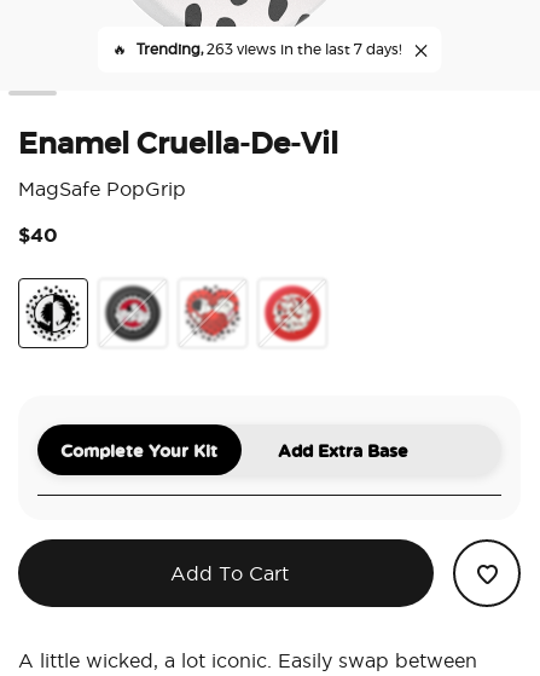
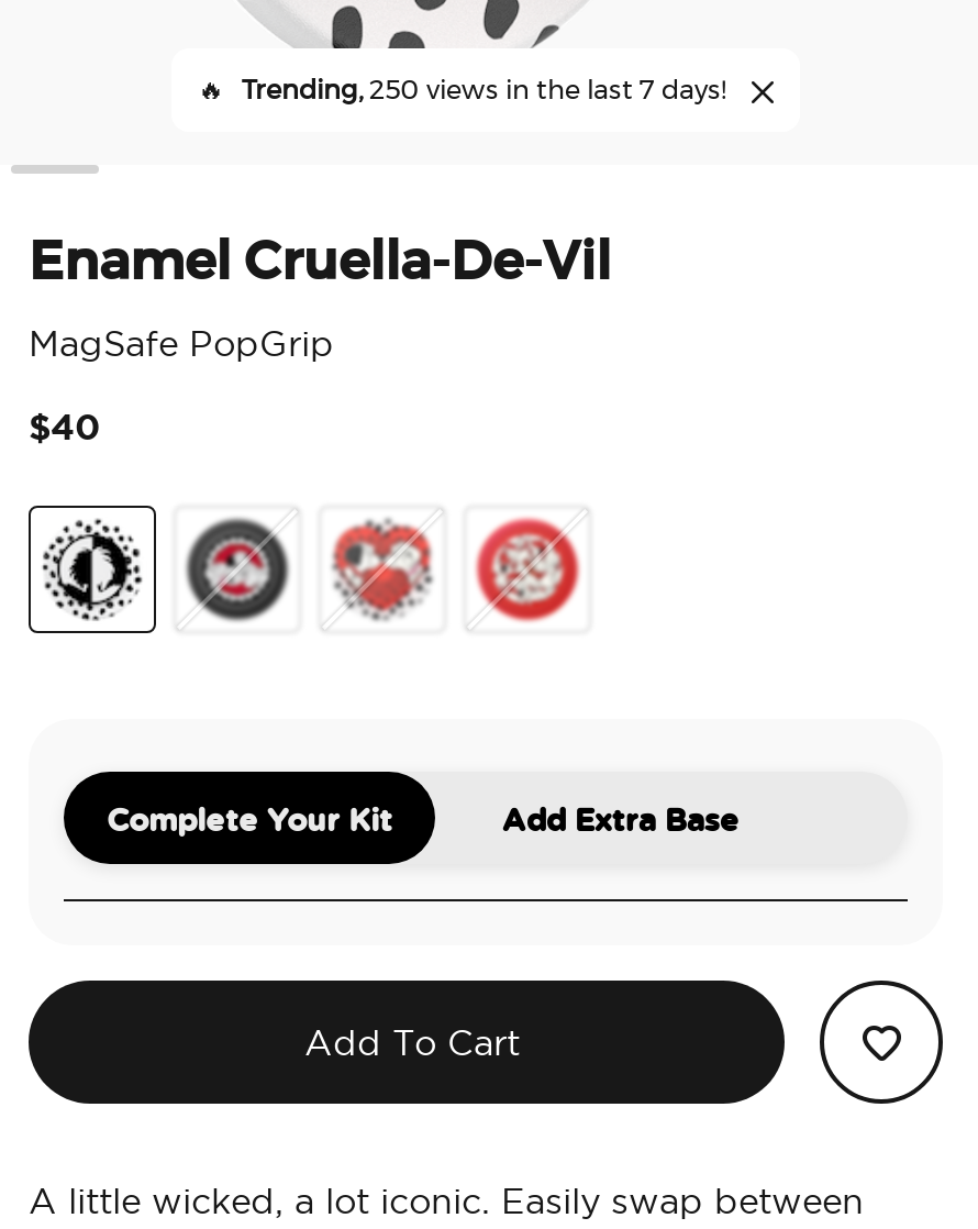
[136,42,400,57] Trending, 263 views in the last 7 days! -> [242,77,725,103] Trending, 250 views in the last 7 days!

